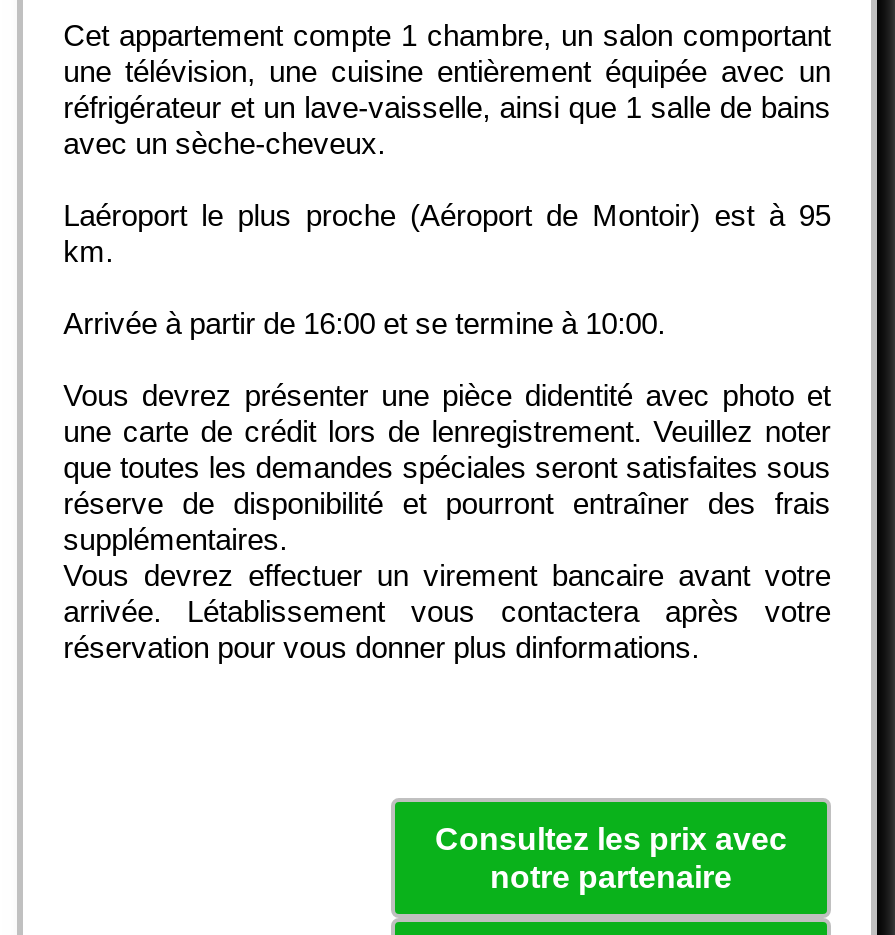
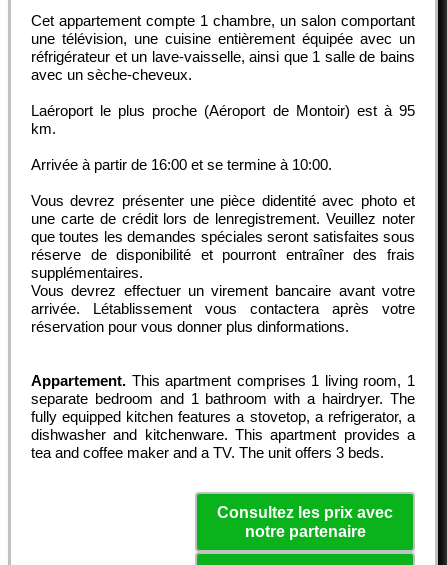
none -> [31,372,415,461] Appartement. This apartment comprises 1 living room, 1 | separate bedroom and 1 bathroom with a hairdryer. The | fully equipped kitchen features a stovetop, a refrigerator, a | dishwasher and kitchenware. This apartment provides a | tea and coffee maker and a TV. The unit offers 3 beds.

